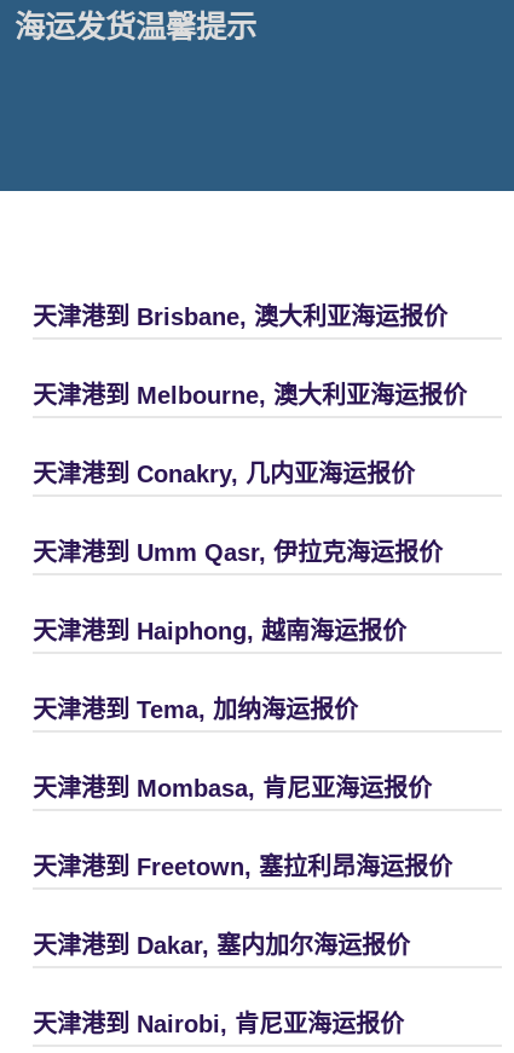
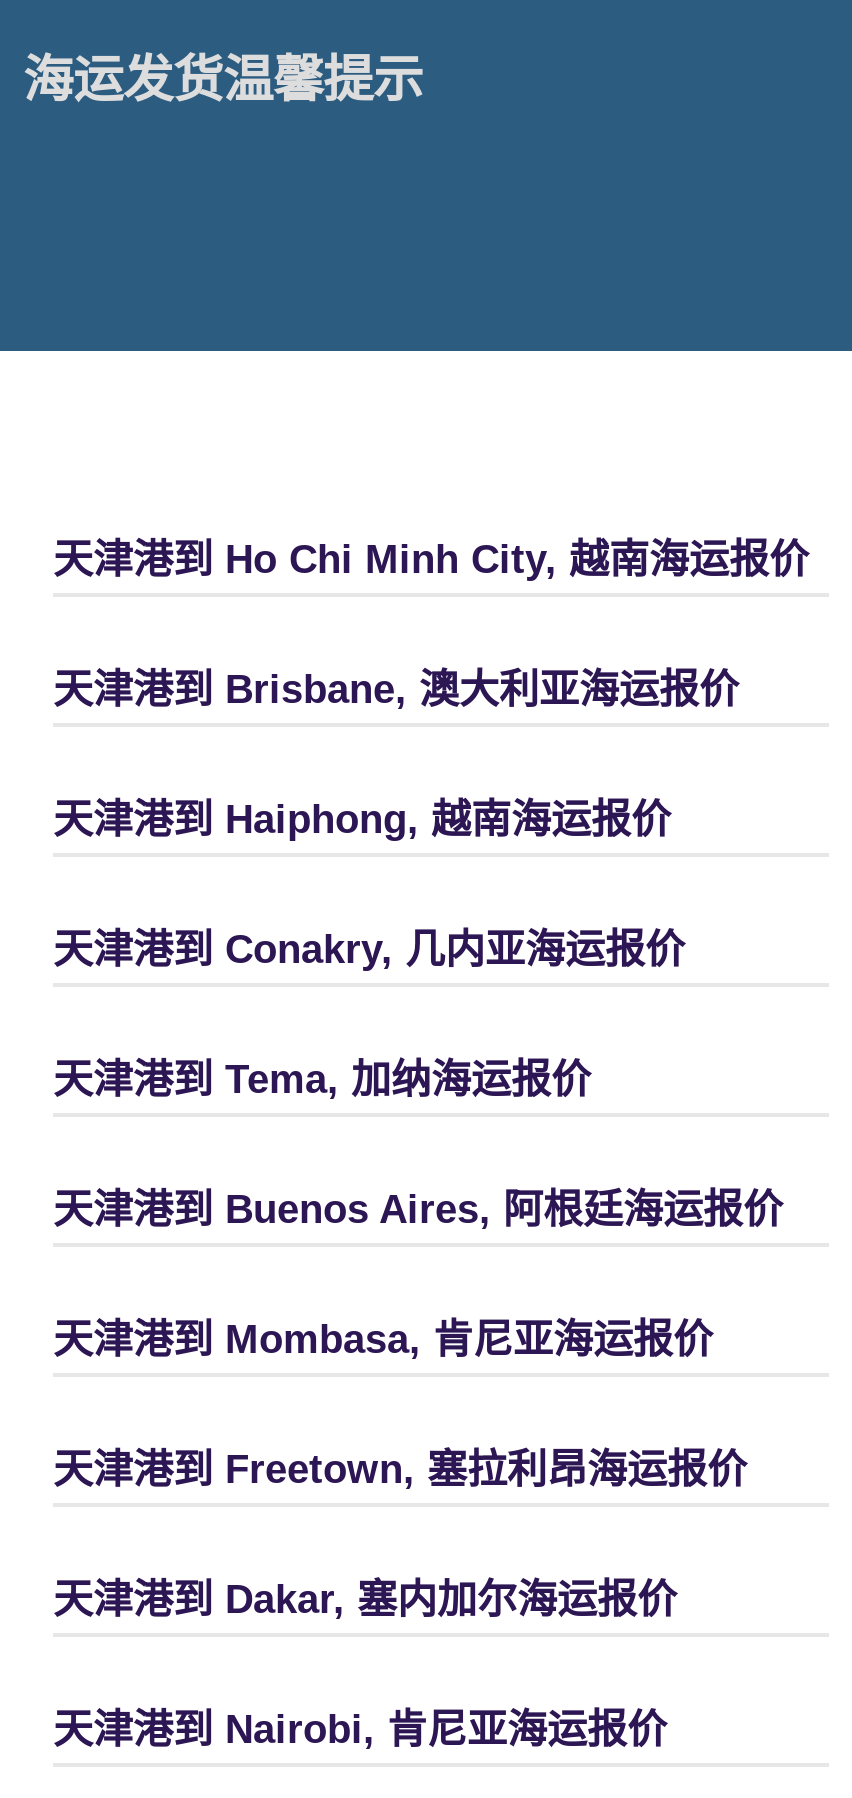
none -> [53,537,809,581] 天津港到 Ho Chi Minh City, 越南海运报价
moved [33,304,447,330] -> [53,667,739,711]: 天津港到 Brisbane, 澳大利亚海运报价
[33,382,467,409] 天津港到 Melbourne, 澳大利亚海运报价 -> none
moved [33,461,415,487] -> [53,927,685,971]: 天津港到 Conakry, 几内亚海运报价
[33,539,443,566] 天津港到 Umm Qasr, 伊拉克海运报价 -> none
moved [33,618,406,645] -> [53,797,671,841]: 天津港到 Haiphong, 越南海运报价
moved [33,697,358,723] -> [53,1057,591,1101]: 天津港到 Tema, 加纳海运报价
none -> [53,1187,783,1231] 天津港到 Buenos Aires, 阿根廷海运报价

